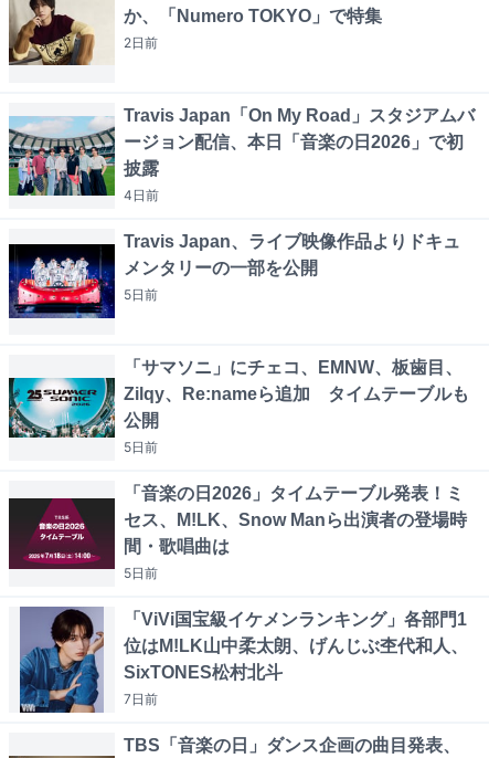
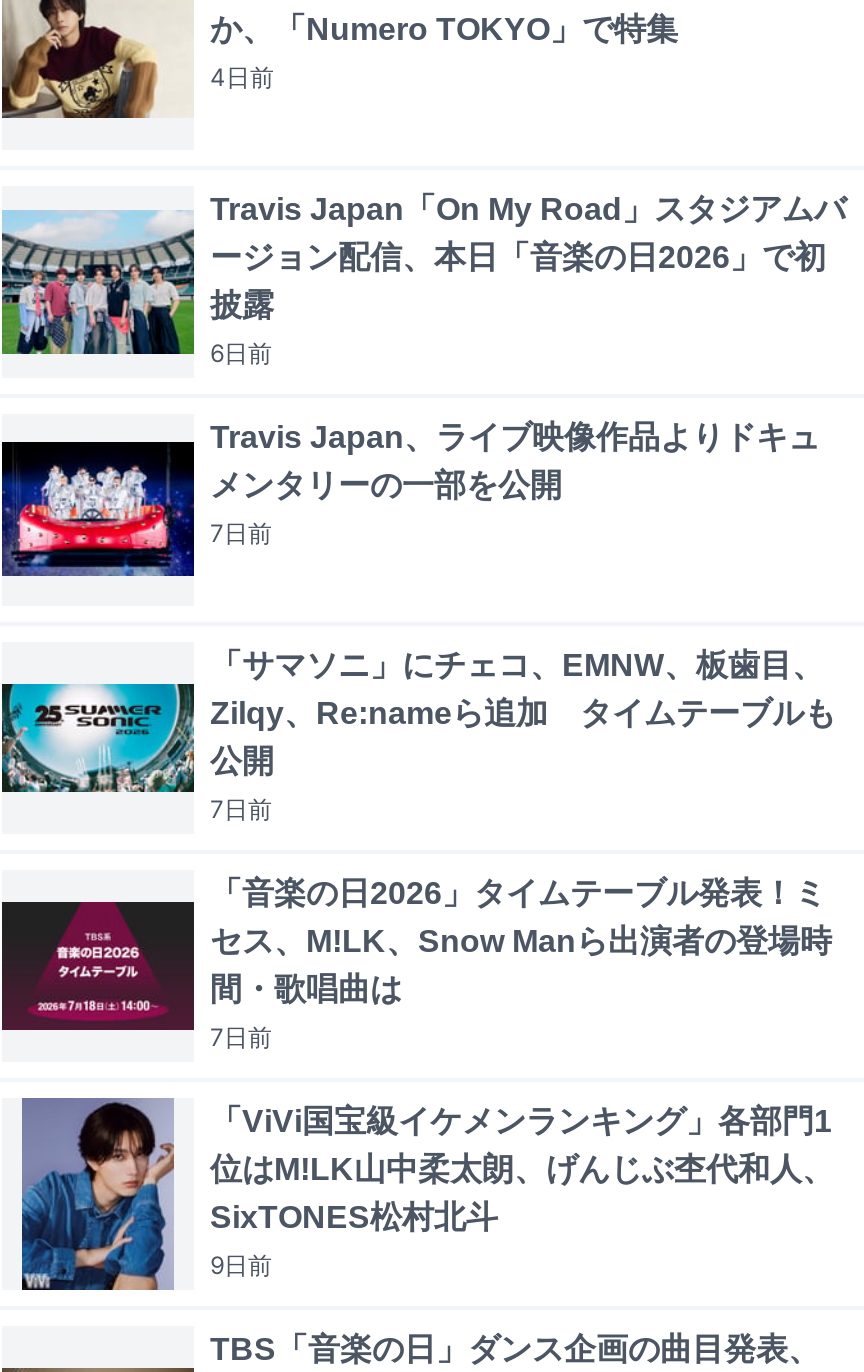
[124,34,158,50] 2日前 -> [210,61,274,91] 4日前
[124,186,159,203] 4日前 -> [210,337,272,367] 6日前
[124,286,158,302] 5日前 -> [210,517,272,547] 7日前
[124,438,158,455] 5日前 -> [210,793,272,823] 7日前
[124,564,158,581] 5日前 -> [210,1021,272,1051] 7日前
[124,690,158,707] 7日前 -> [210,1249,272,1279] 9日前

